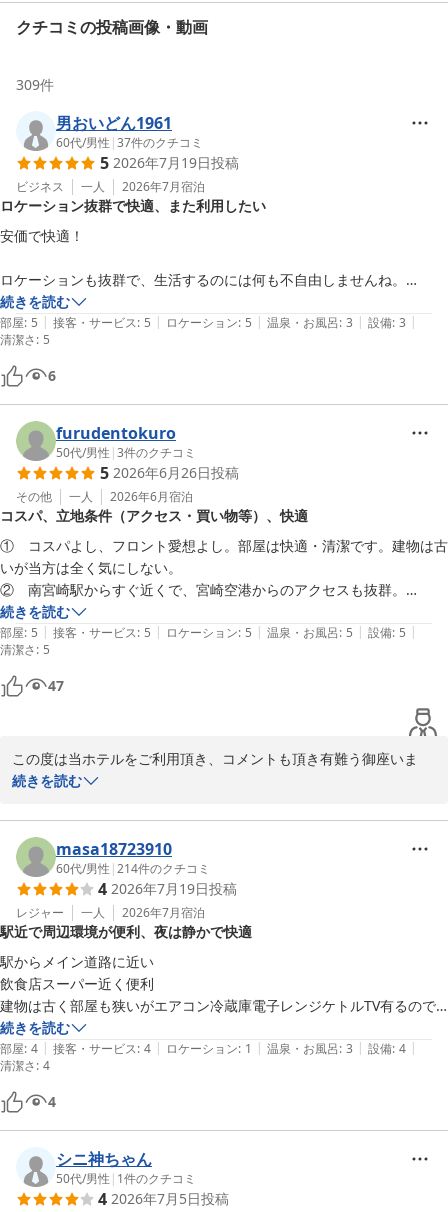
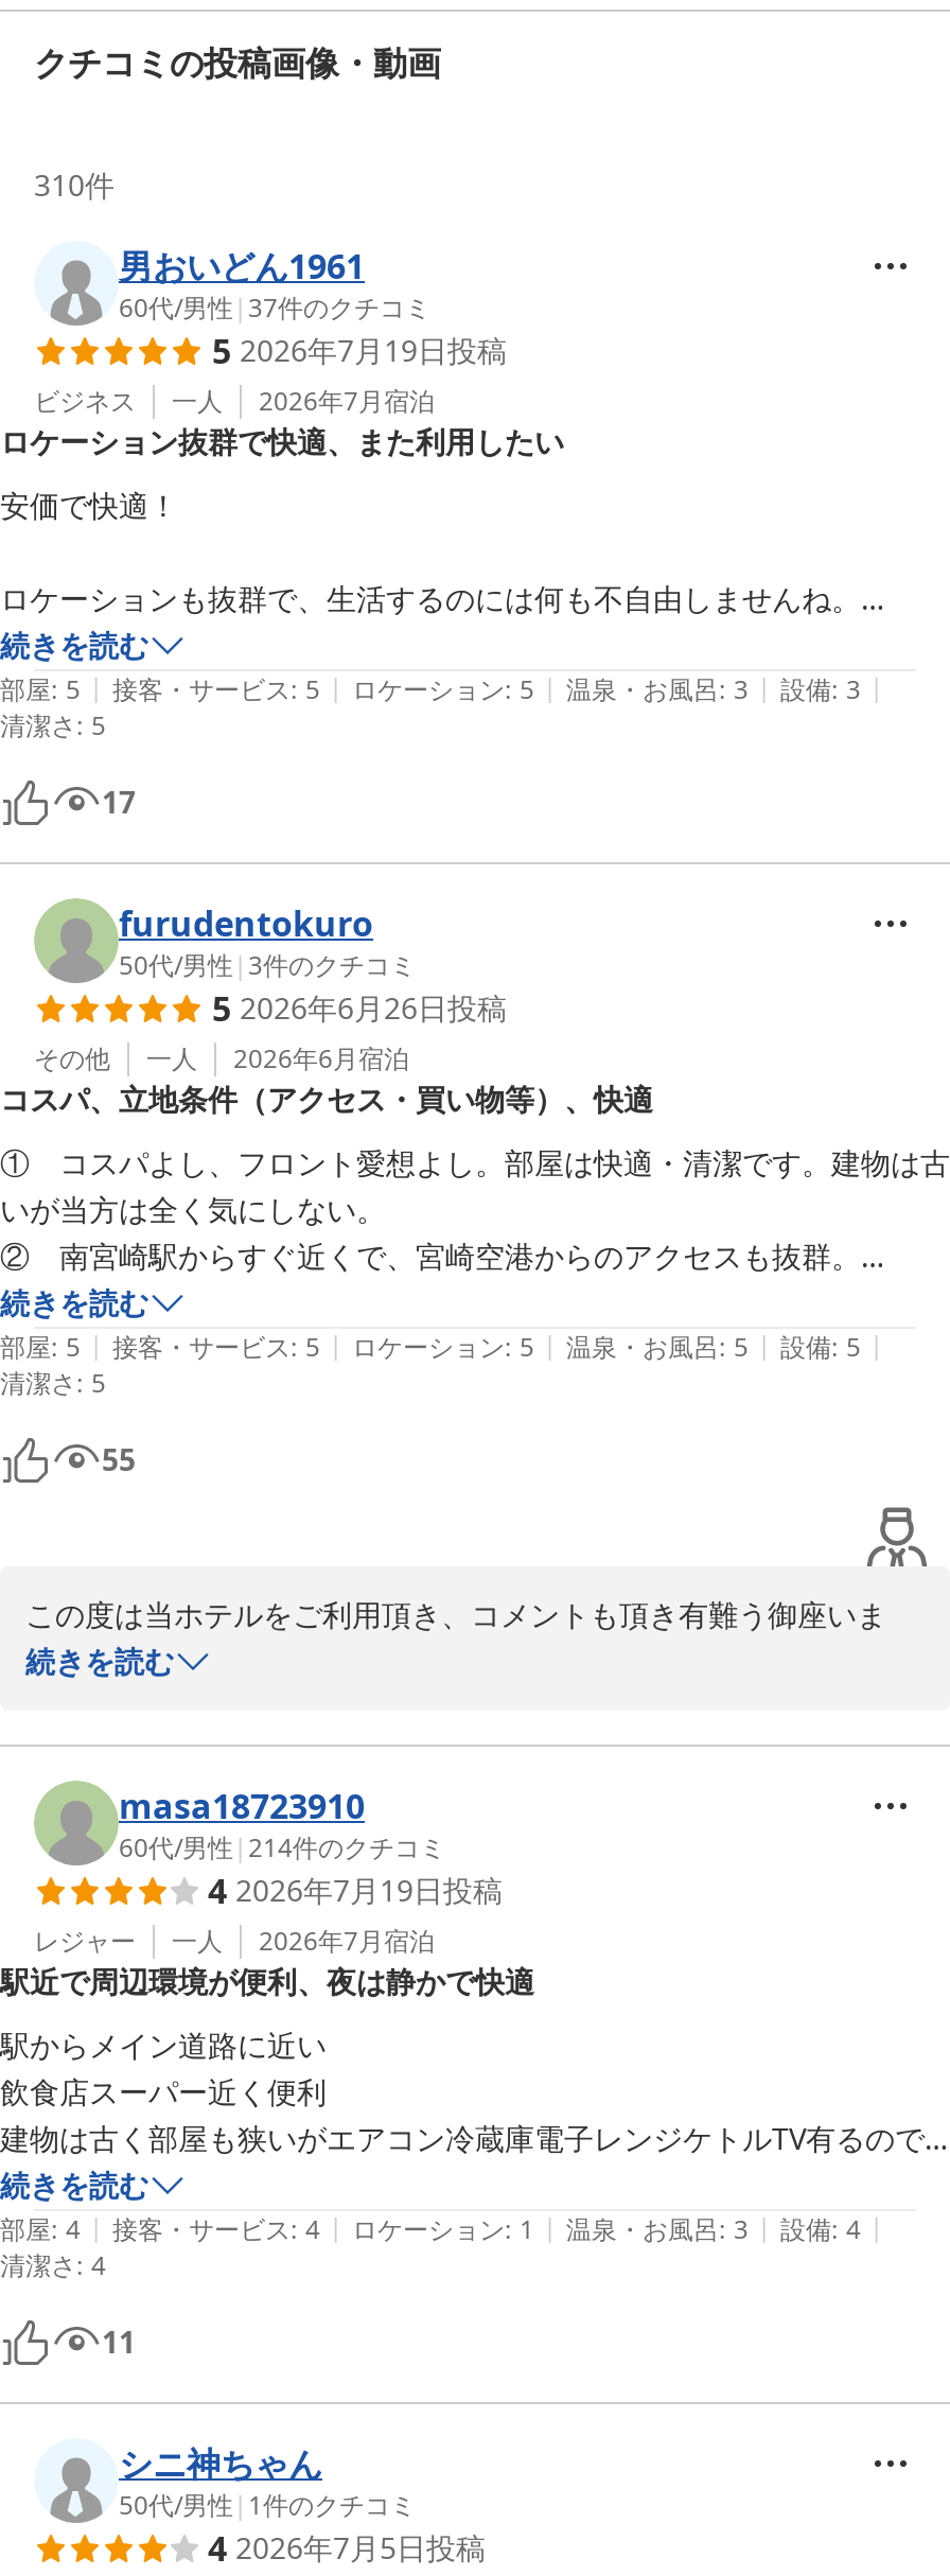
[16,75,54,94] 309件 -> [34,164,115,205] 310件
[48,366,56,385] 6 -> [102,782,136,822] 17
[48,676,64,695] 47 -> [102,1439,136,1479] 55
[48,1092,56,1111] 4 -> [102,2321,136,2362] 11

